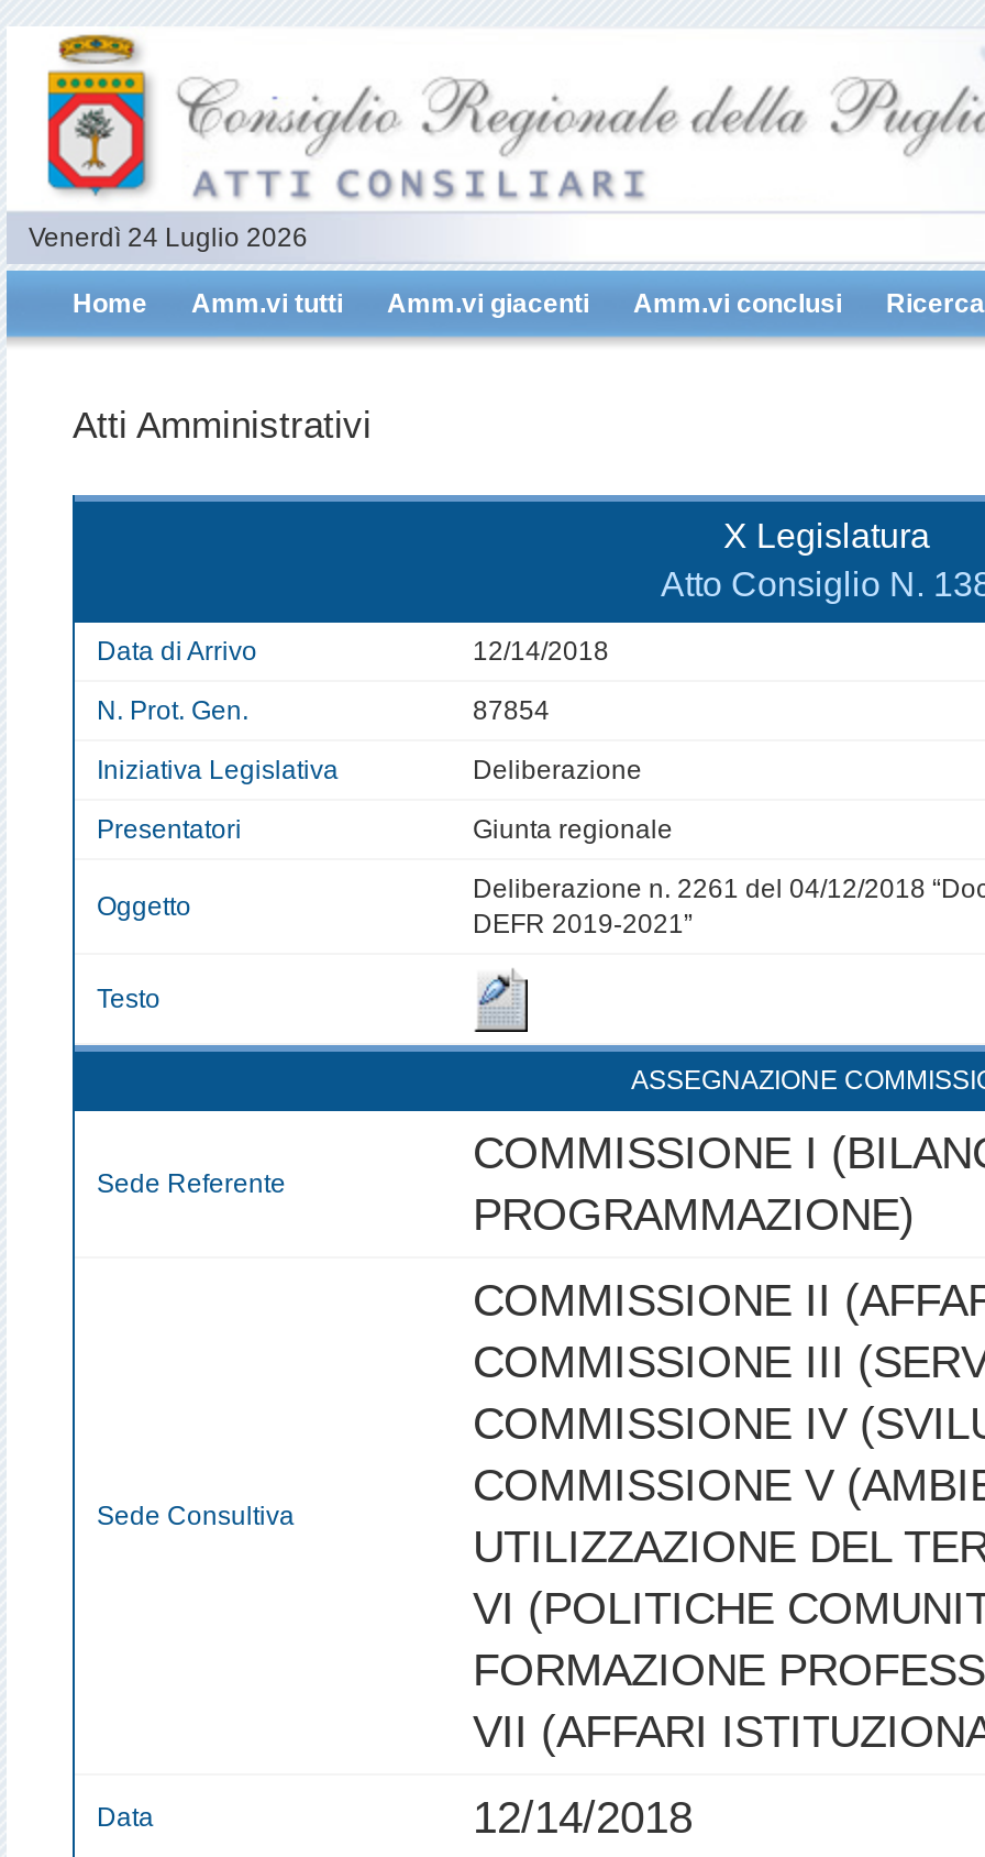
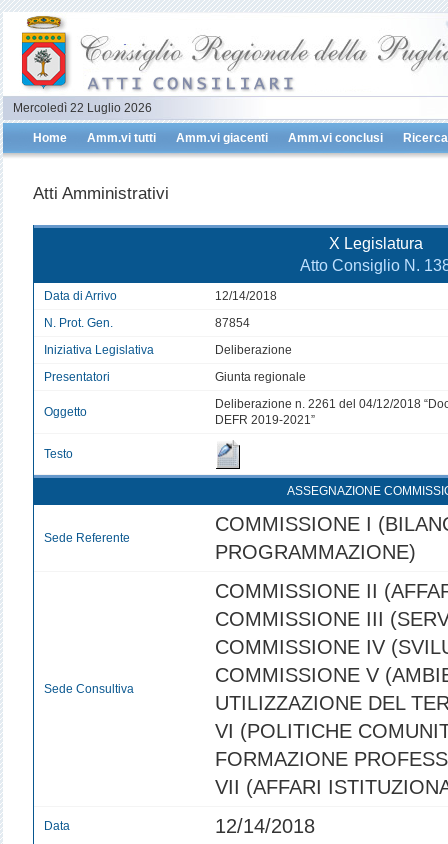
[29,222,308,253] Venerdì 24 Luglio 2026 -> [13,101,152,115] Mercoledì 22 Luglio 2026

